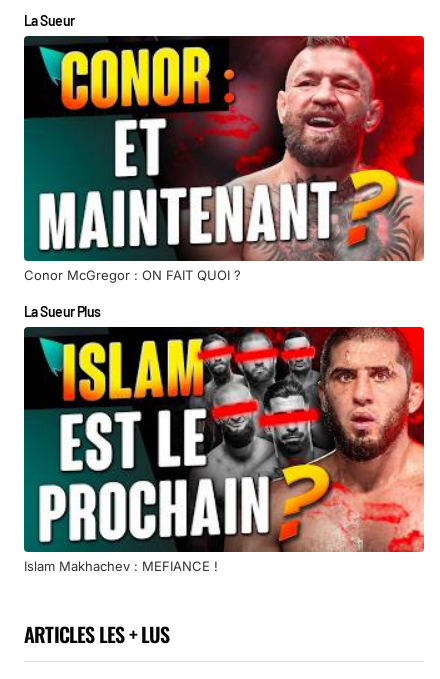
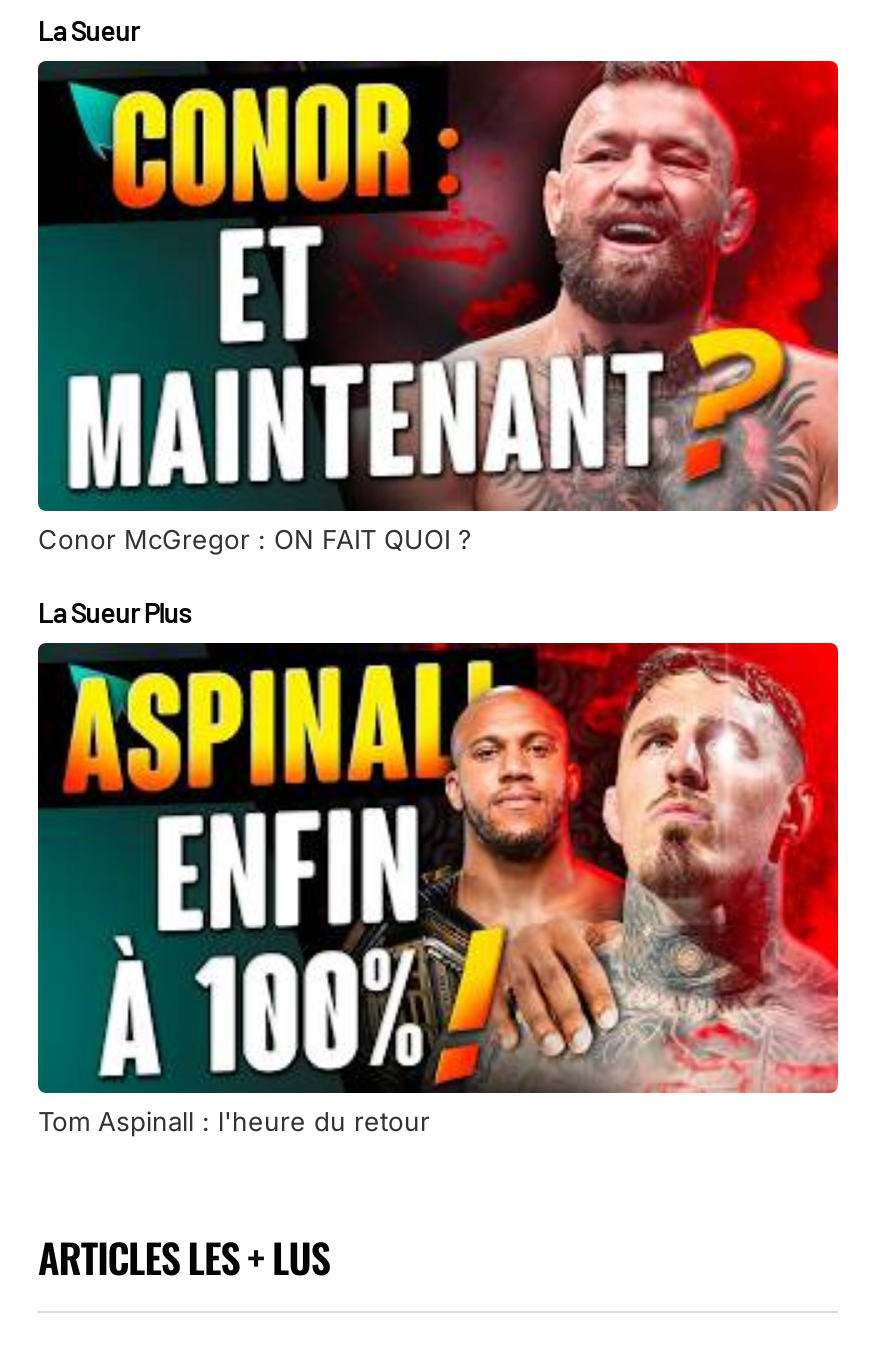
[24,326,425,574] [image] | Islam Makhachev : MEFIANCE ! -> [38,641,840,1138] [image] | Tom Aspinall : l'heure du retour

